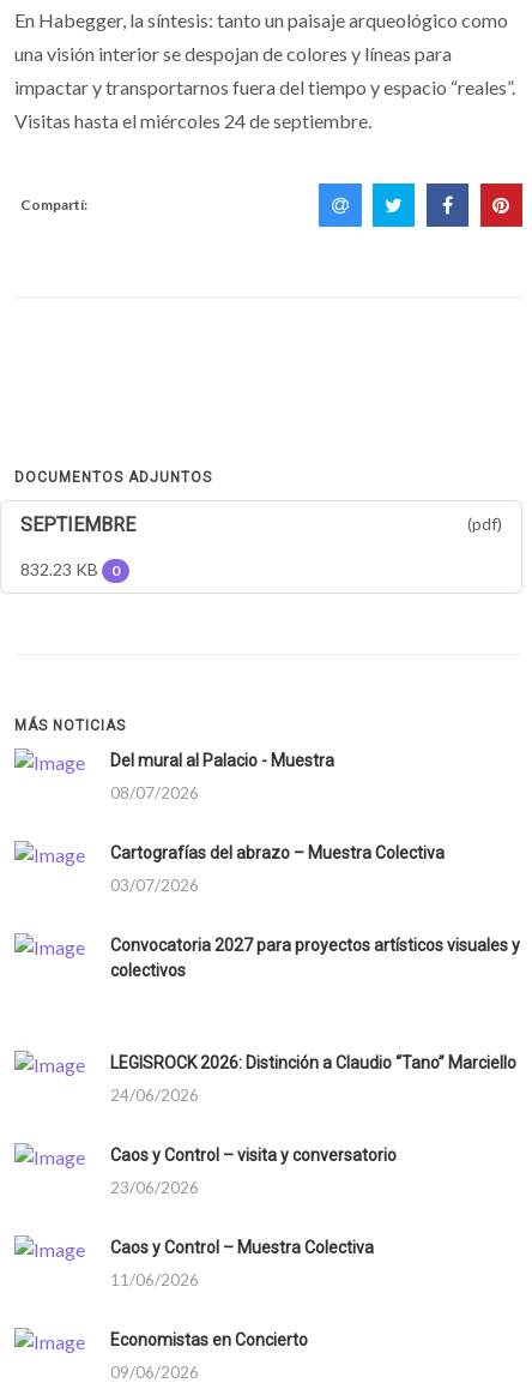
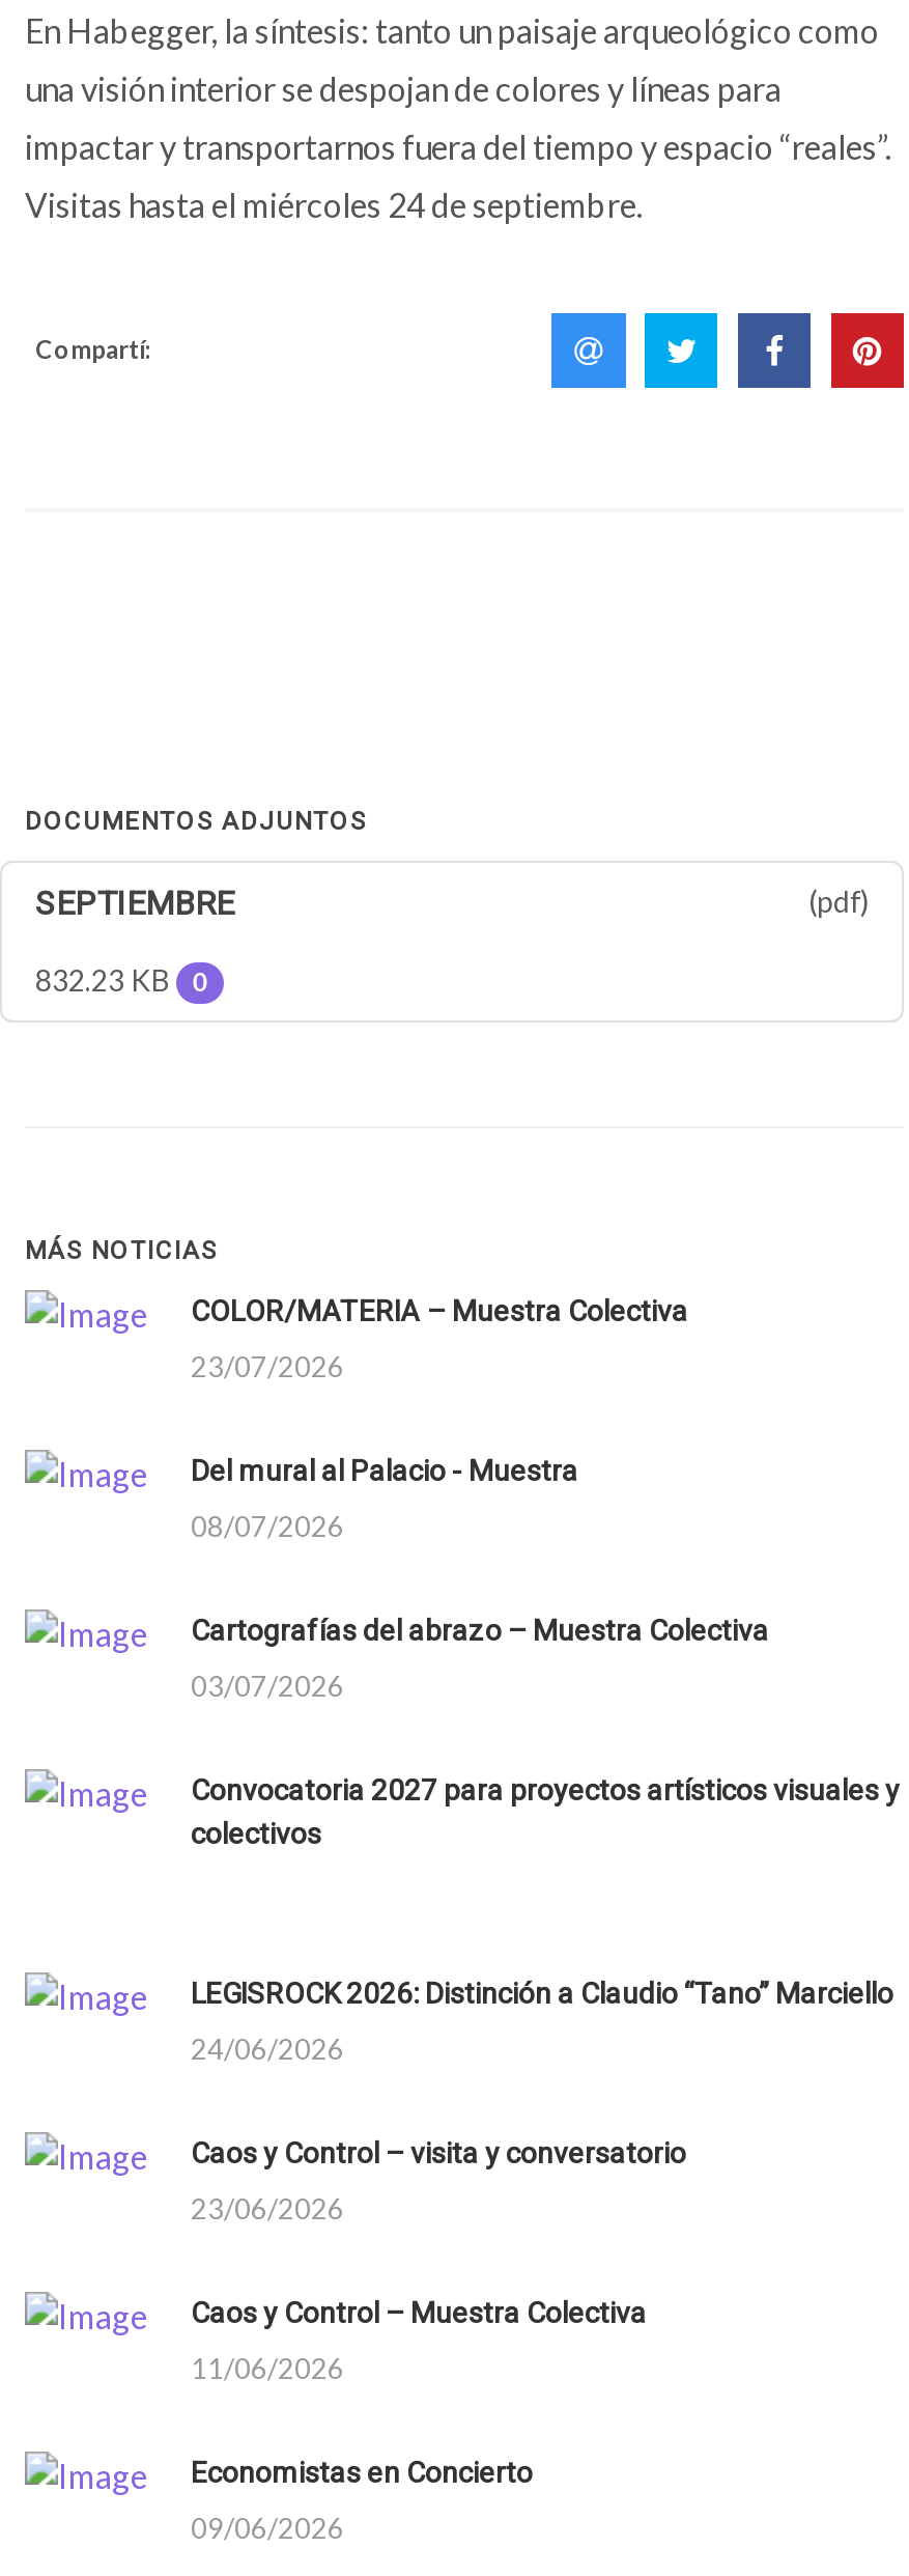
none -> [191,1294,688,1383] COLOR/MATERIA – Muestra Colectiva | 23/07/2026

